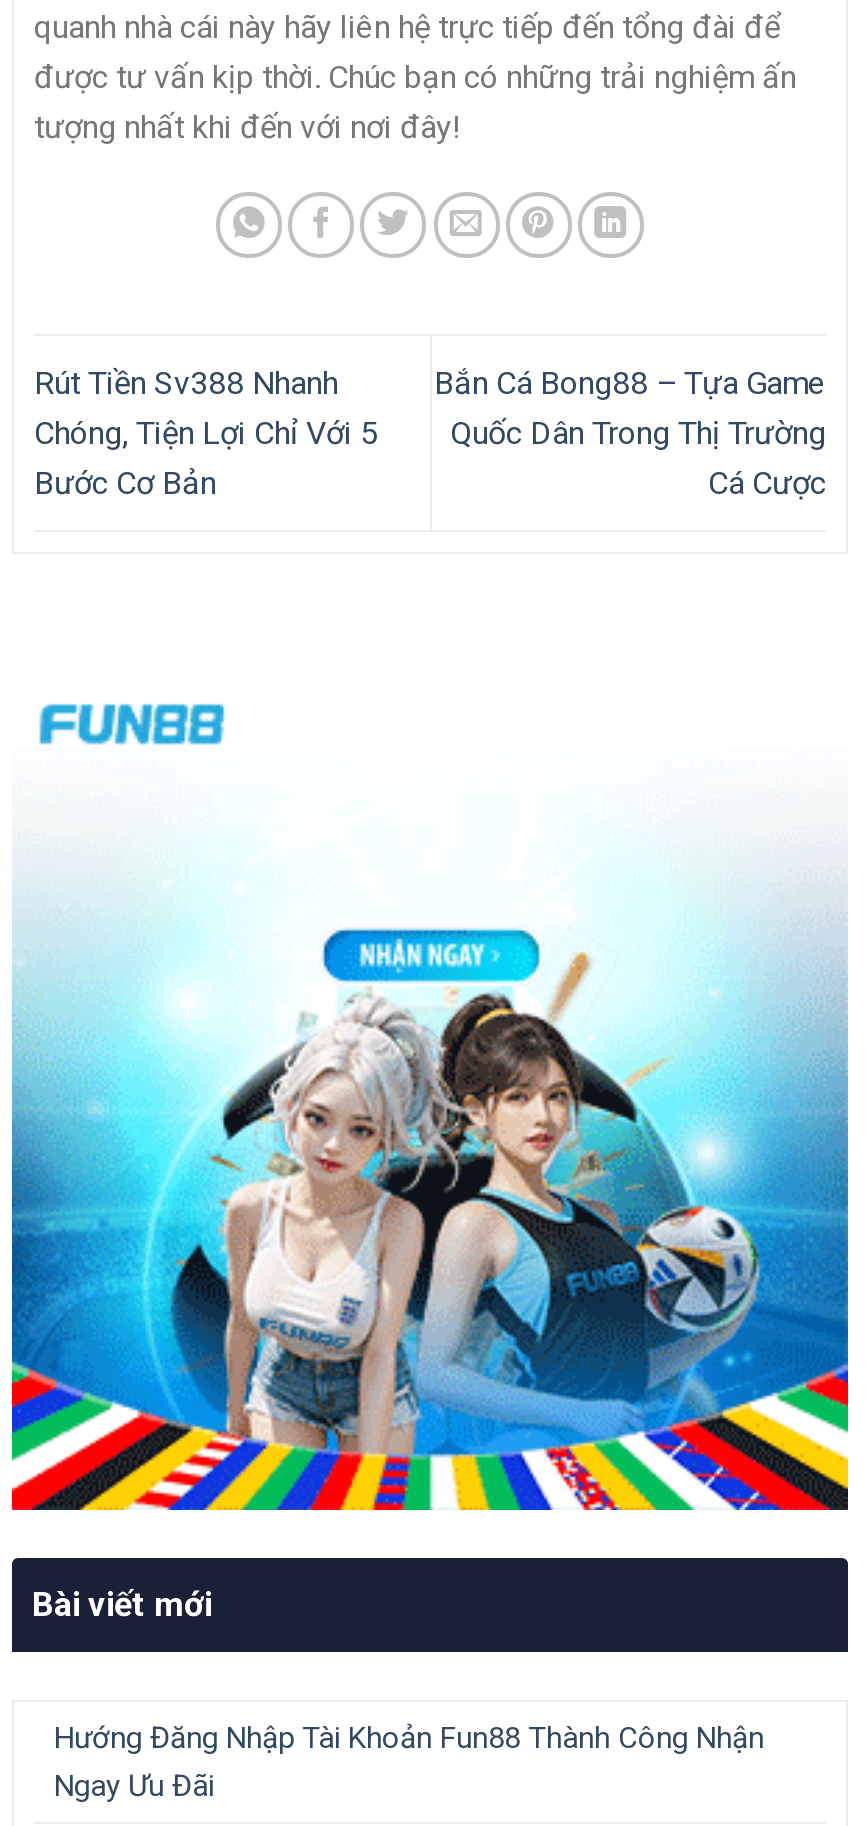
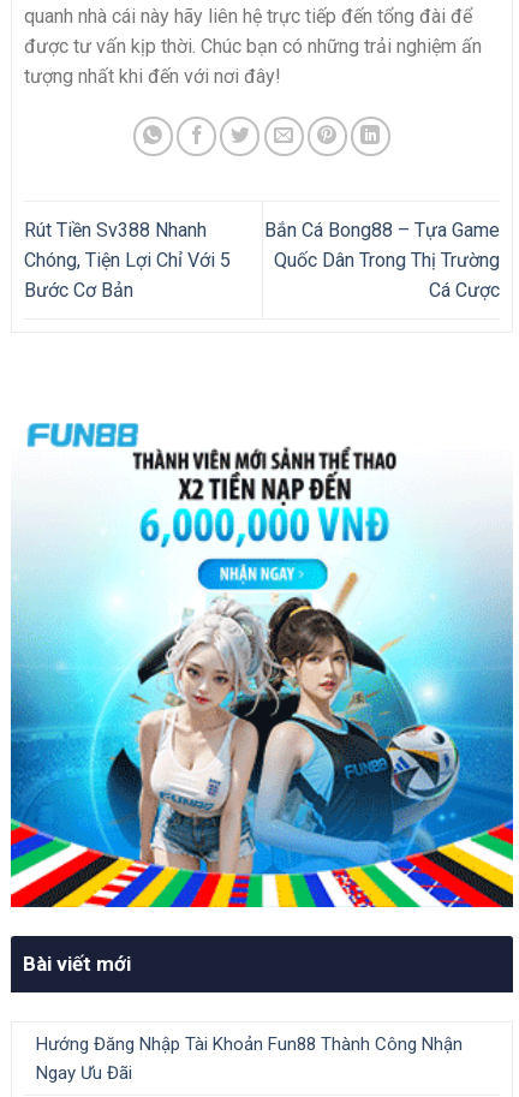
none -> [132,446,398,549] [image]

